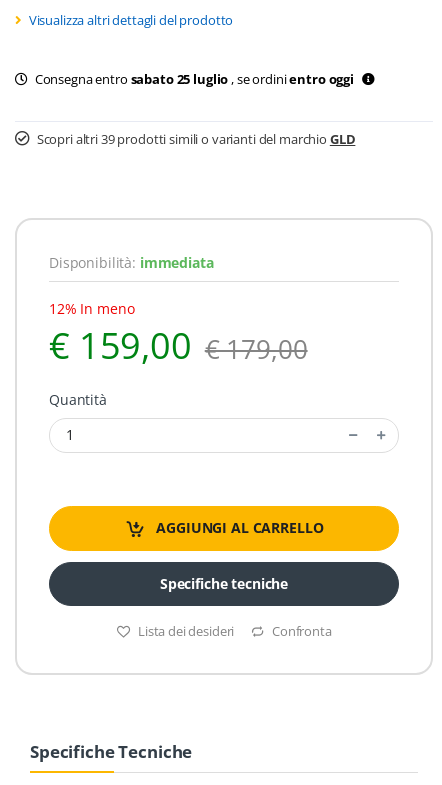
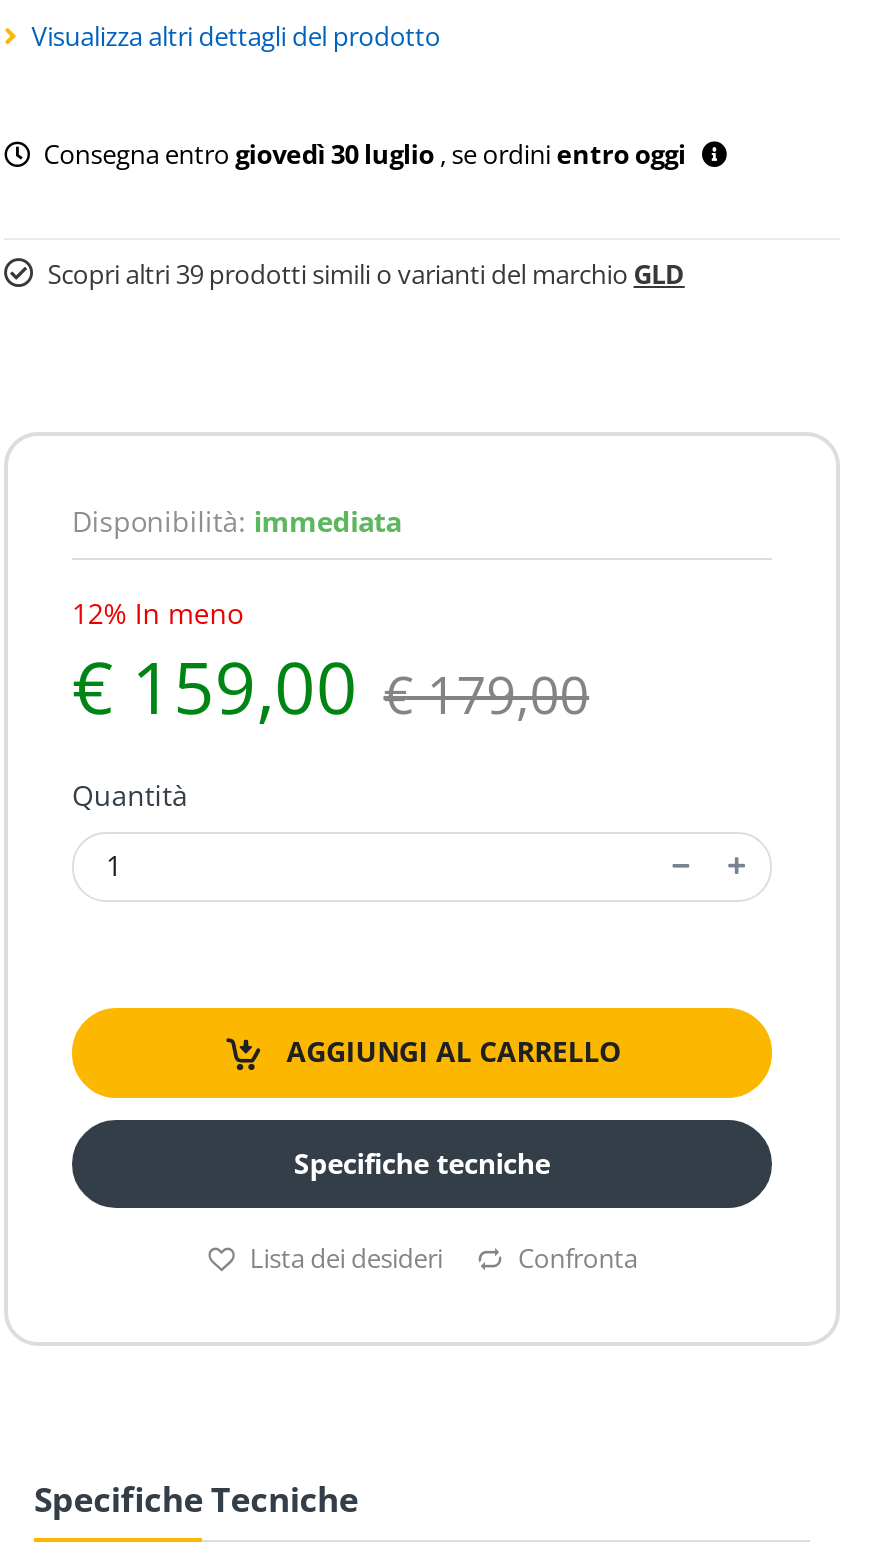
[32,70,354,88] Consegna entro sabato 25 luglio, se ordini entro oggi -> [38,135,686,171] Consegna entro giovedì 30 luglio, se ordini entro oggi

